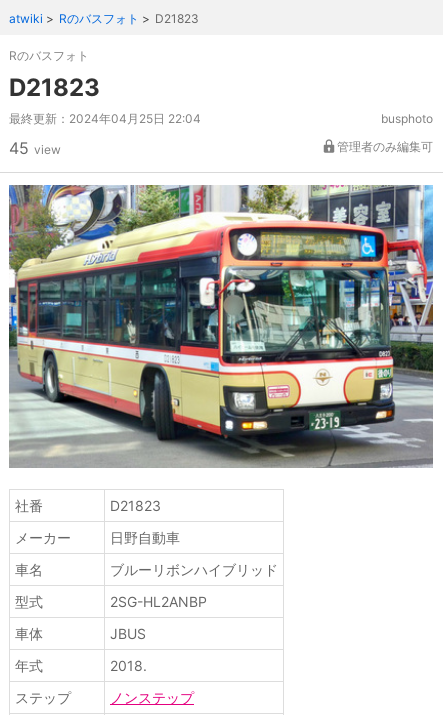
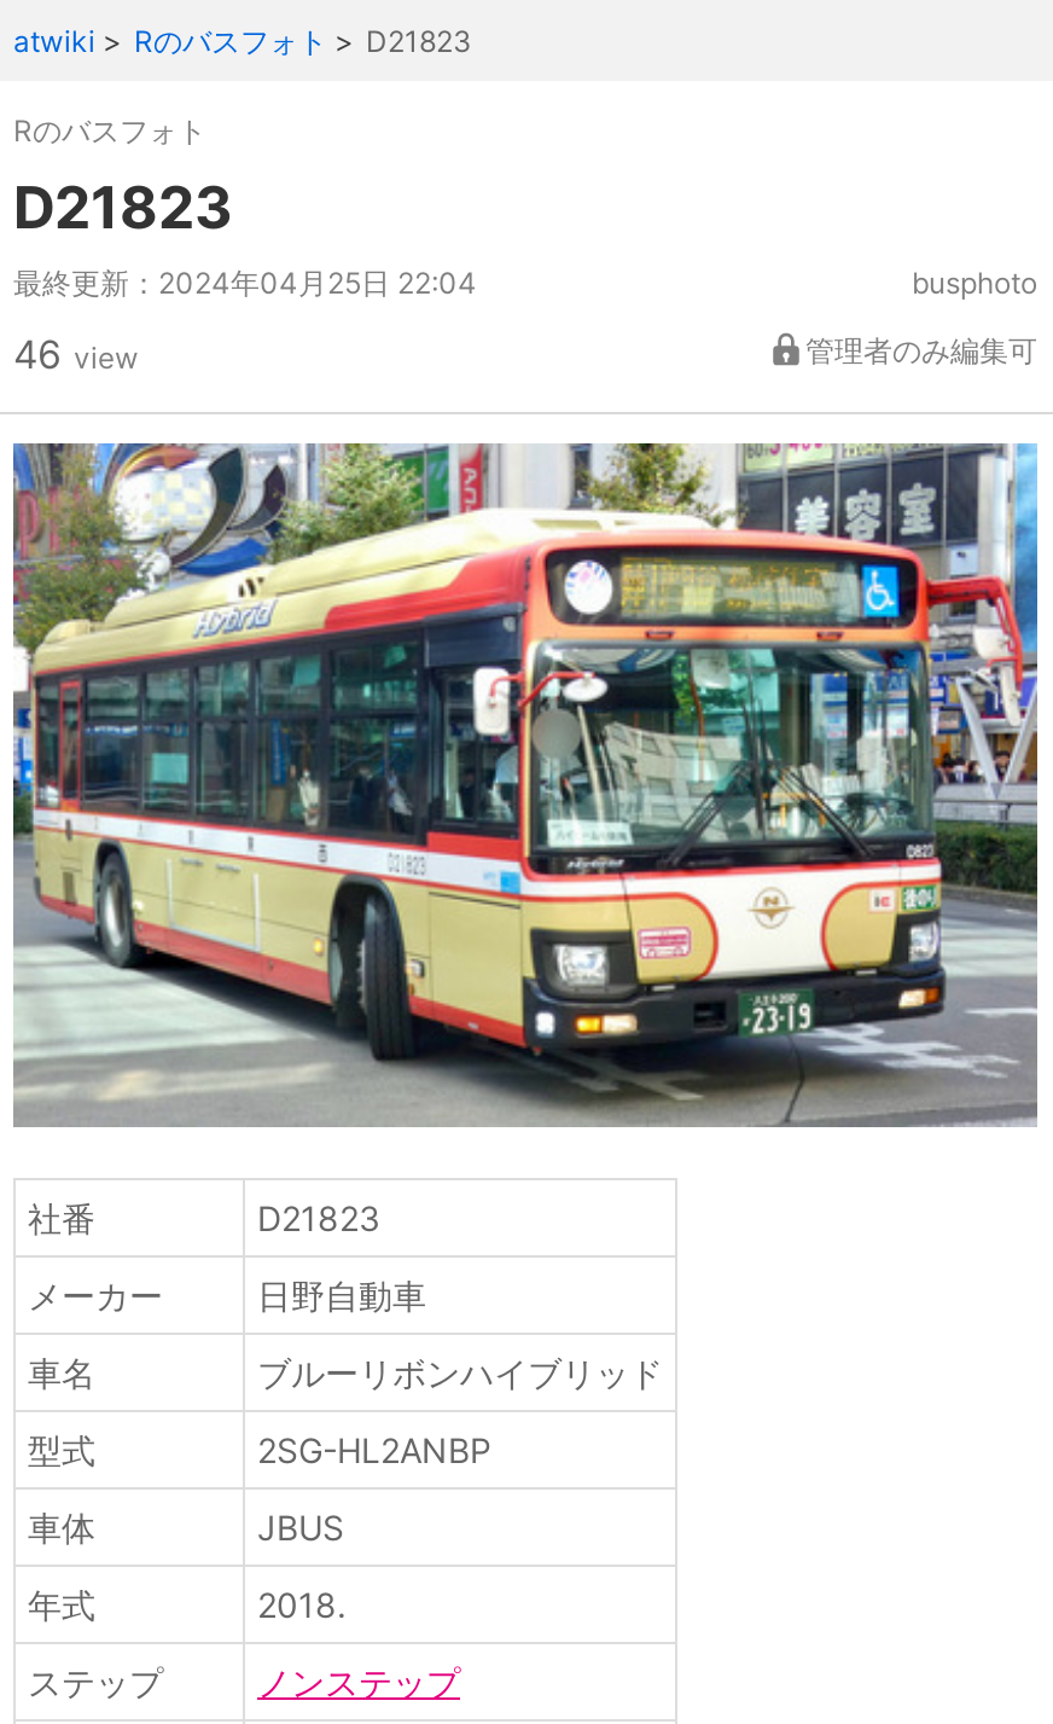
[9,138,61,158] 45 view -> [13,330,139,378] 46 view

